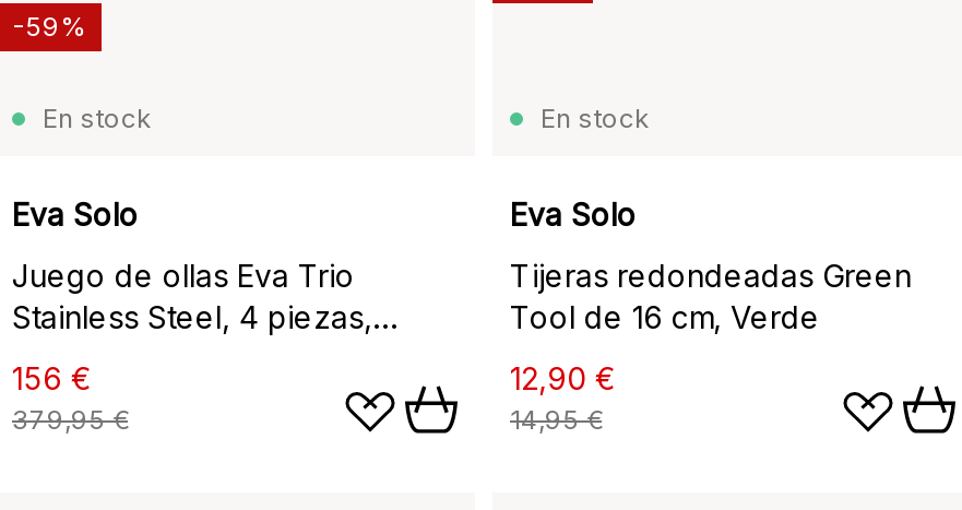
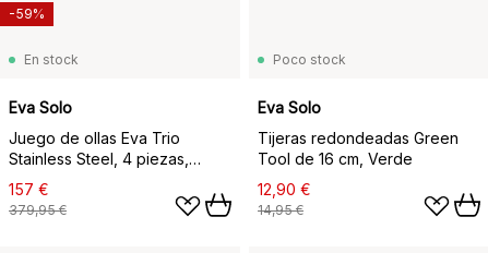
[541,101,650,134] En stock -> [273,51,346,68] Poco stock
[12,359,93,396] 156 € -> [9,180,49,198] 157 €

